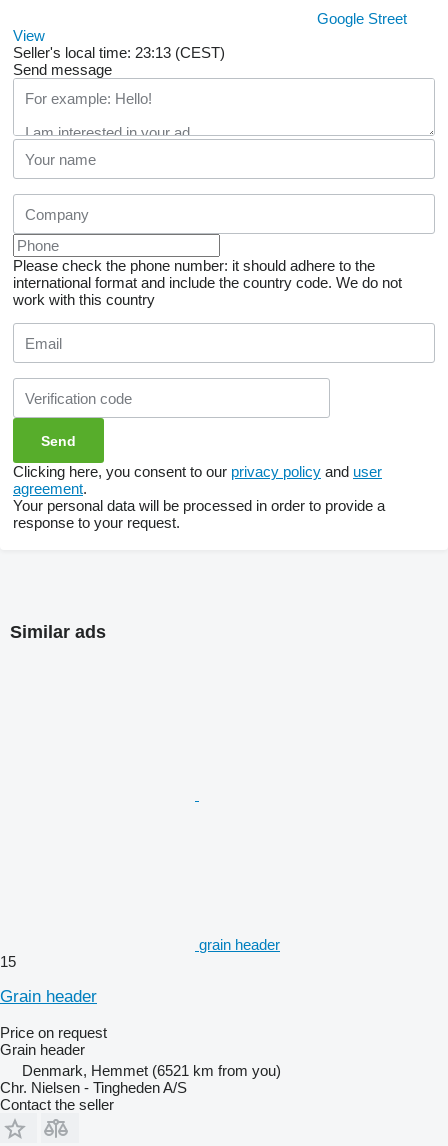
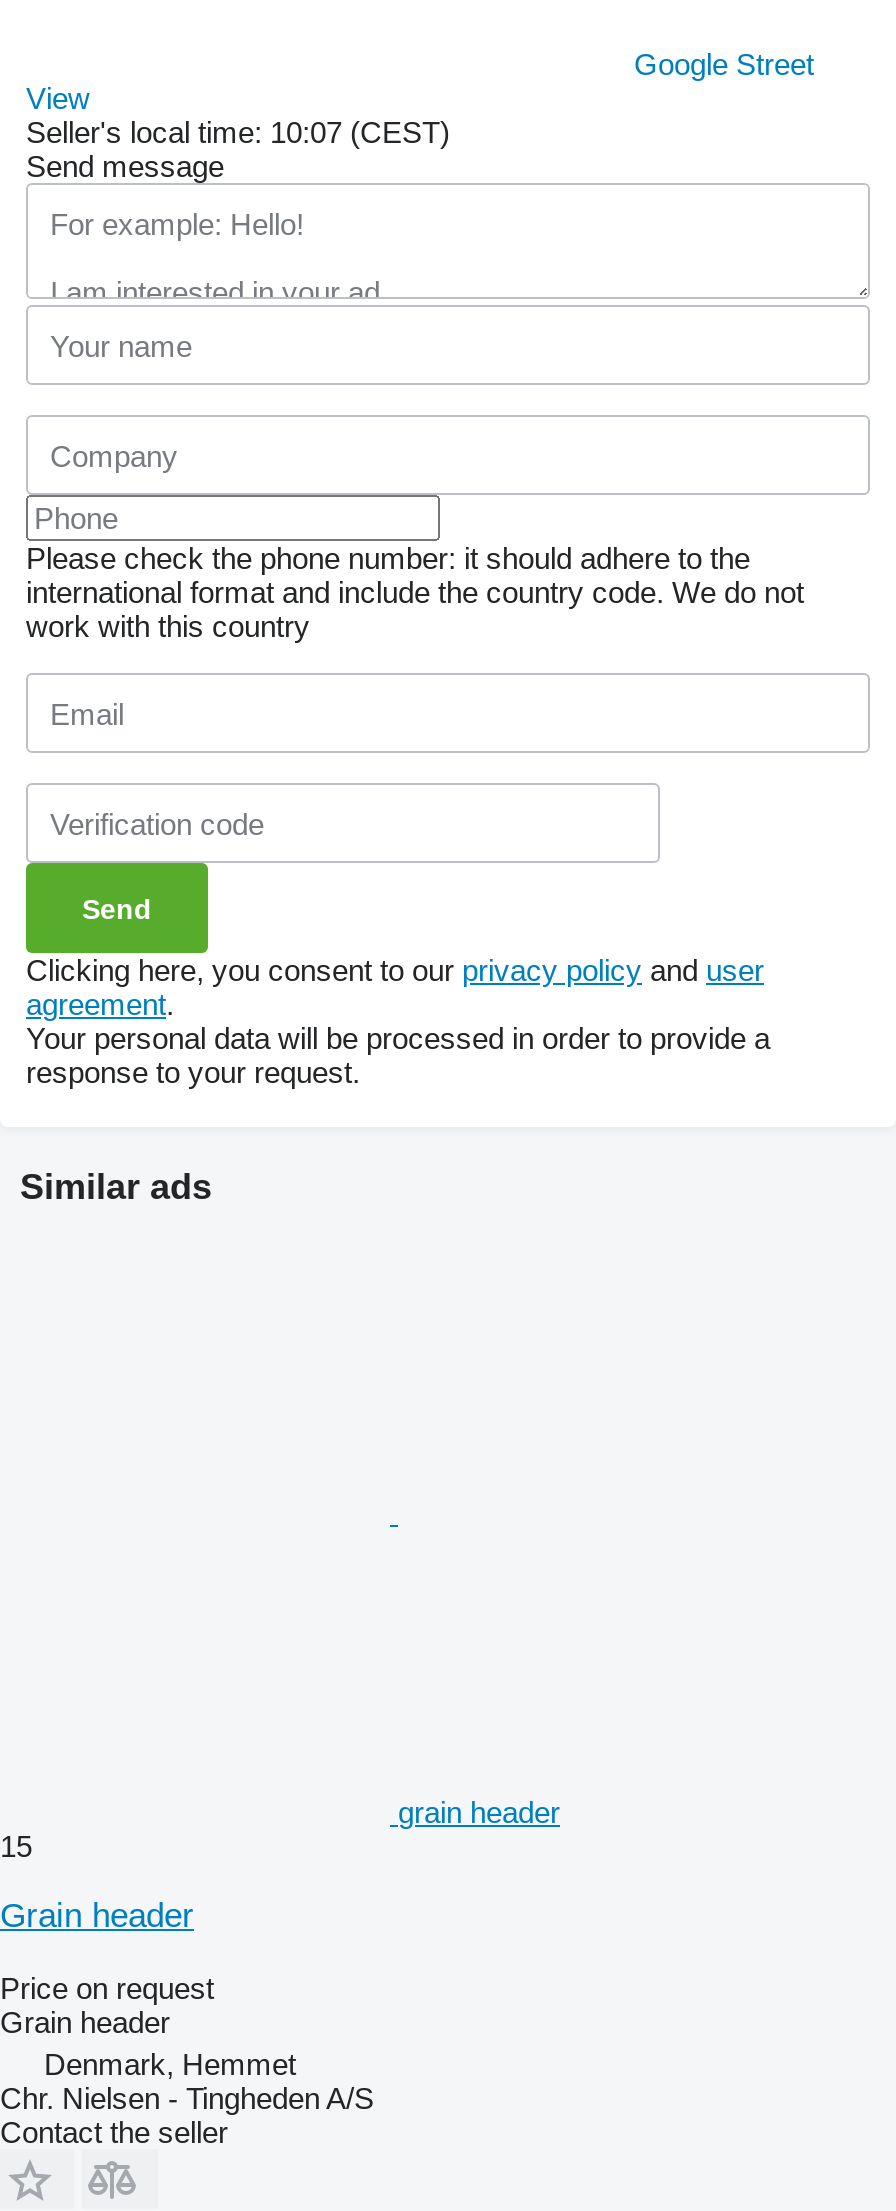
[13,44,225,61] Seller's local time: 23:13 (CEST) -> [26,115,450,149] Seller's local time: 10:07 (CEST)
[22,1062,281,1079] Denmark, Hemmet (6521 km from you) -> [44,2047,296,2081] Denmark, Hemmet

